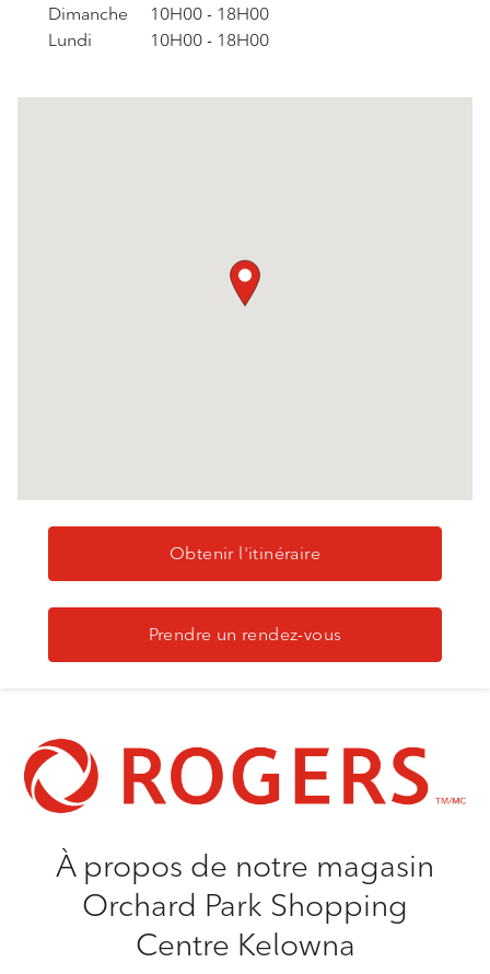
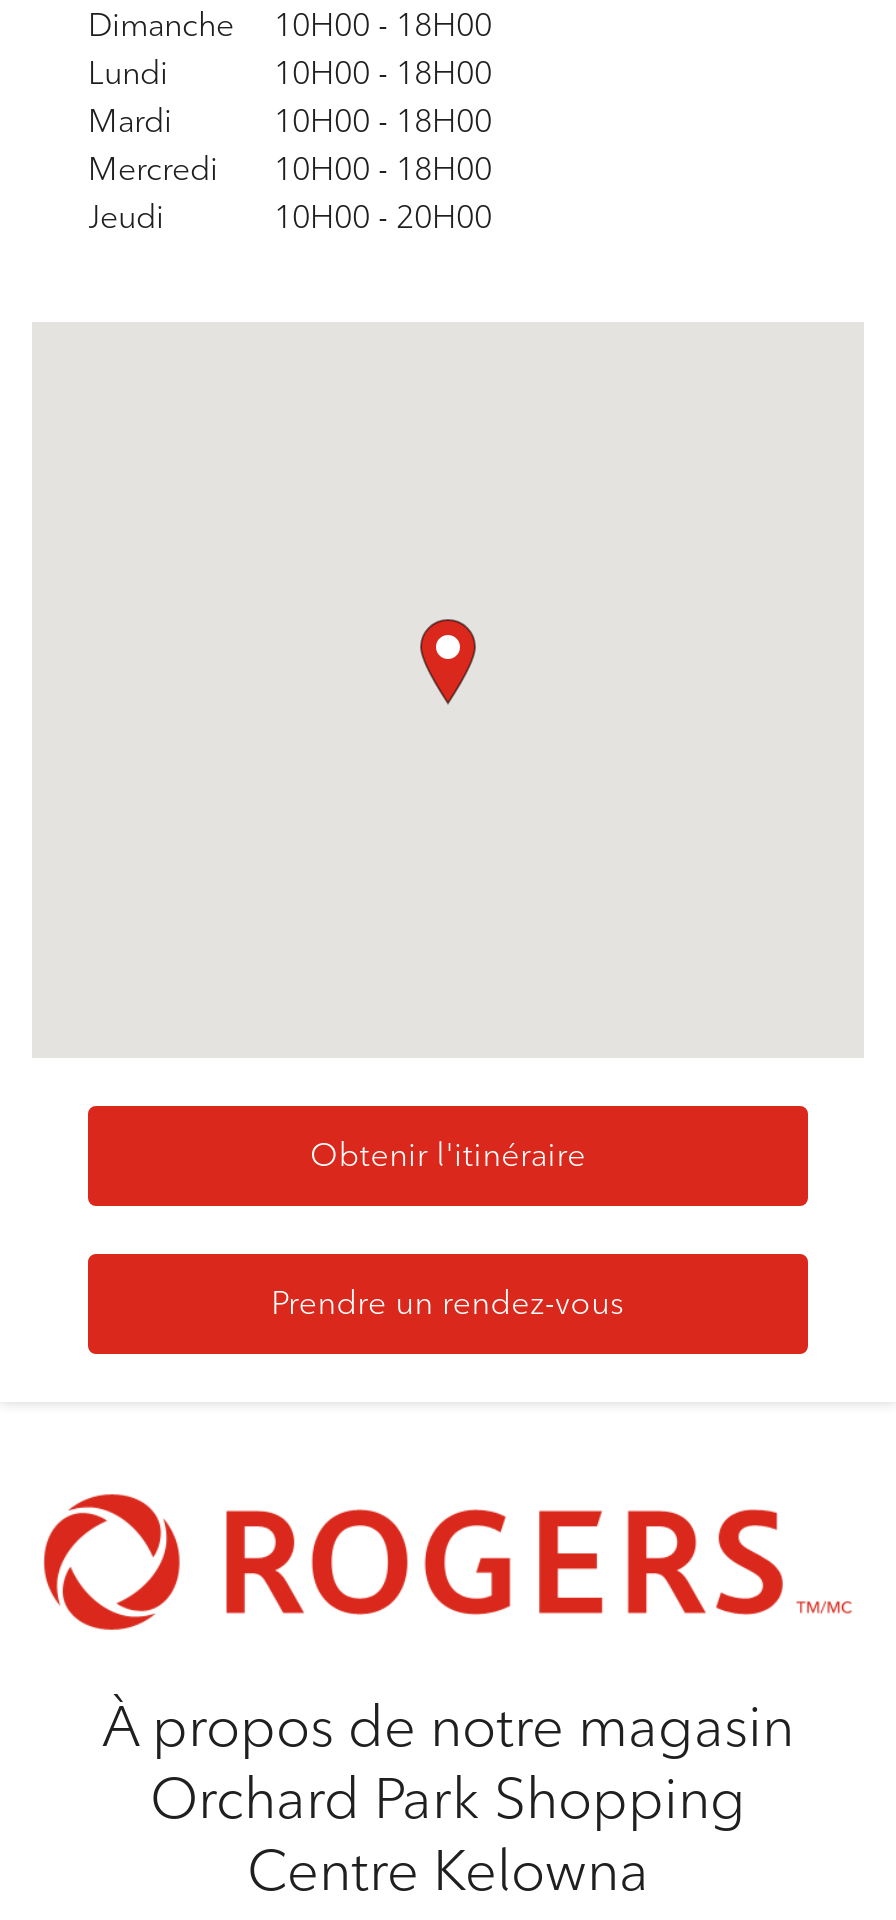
none -> [88,102,492,236] Mardi | 10H00 - 18H00 | Mercredi | 10H00 - 18H00 | Jeudi | 10H00 - 20H00

